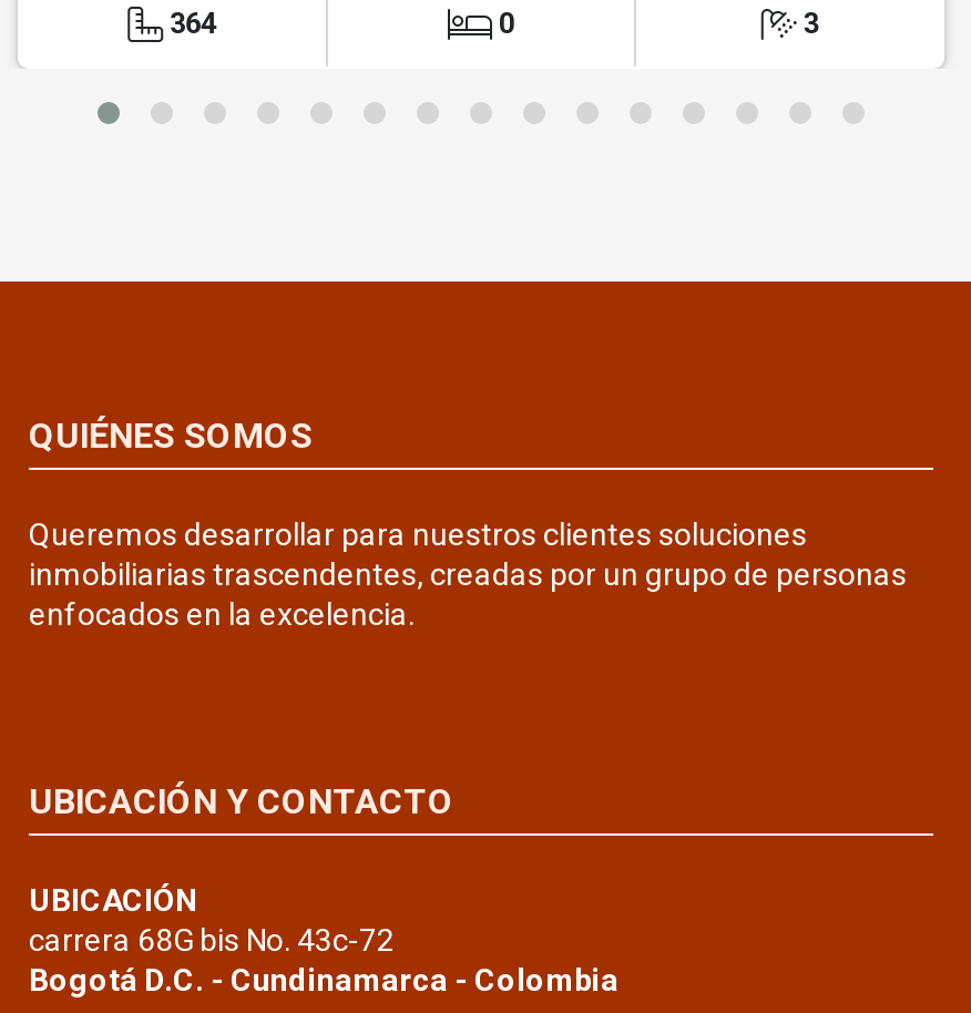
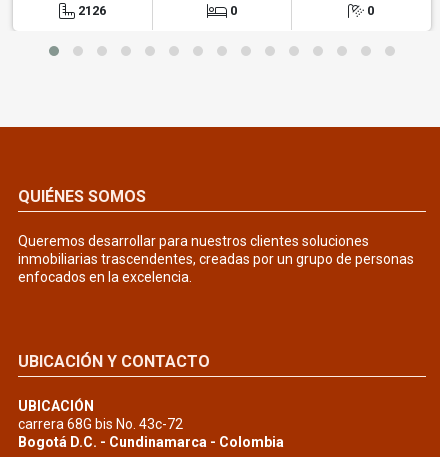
[170,8,217,41] 364 -> [78,3,106,18] 2126
[803,8,819,41] 3 -> [367,3,374,18] 0

